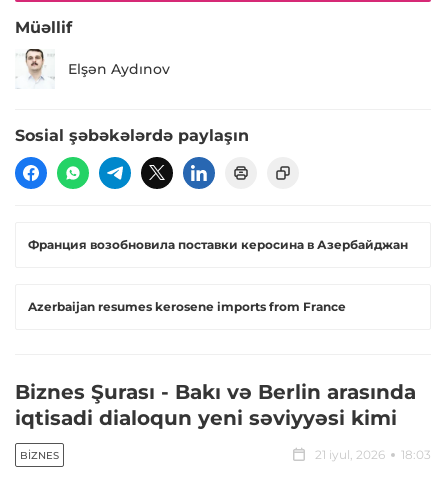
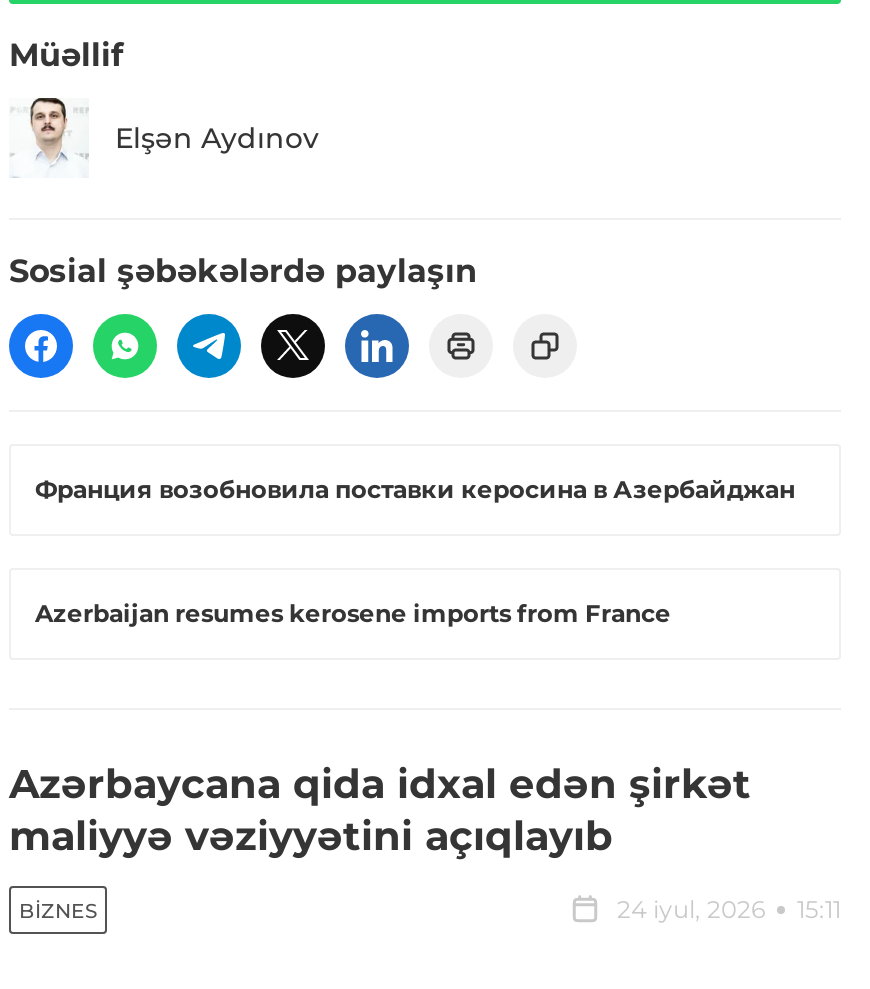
[15,380,416,430] Biznes Şurası - Bakı və Berlin arasında | iqtisadi dialoqun yeni səviyyəsi kimi -> [9,761,751,861] Azərbaycana qida idxal edən şirkət | maliyyə vəziyyətini açıqlayıb
[315,447,431,462] 21 iyul, 2026 | 18:03 -> [617,895,841,925] 24 iyul, 2026 | 15:11

